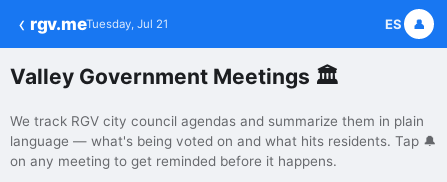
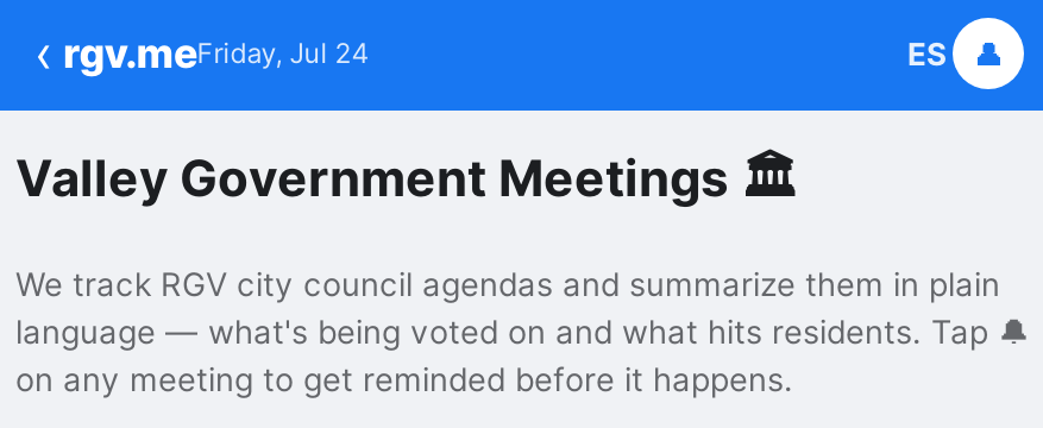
[18,11,168,37] ‹ rgv.meTuesday, Jul 21 -> [34,23,368,84] ‹ rgv.meFriday, Jul 24

